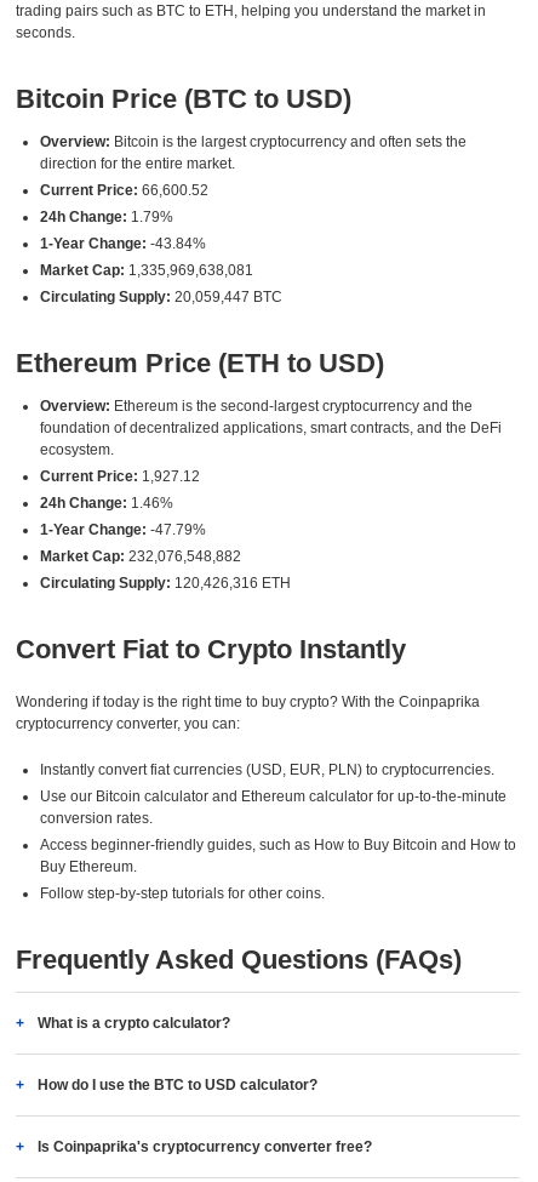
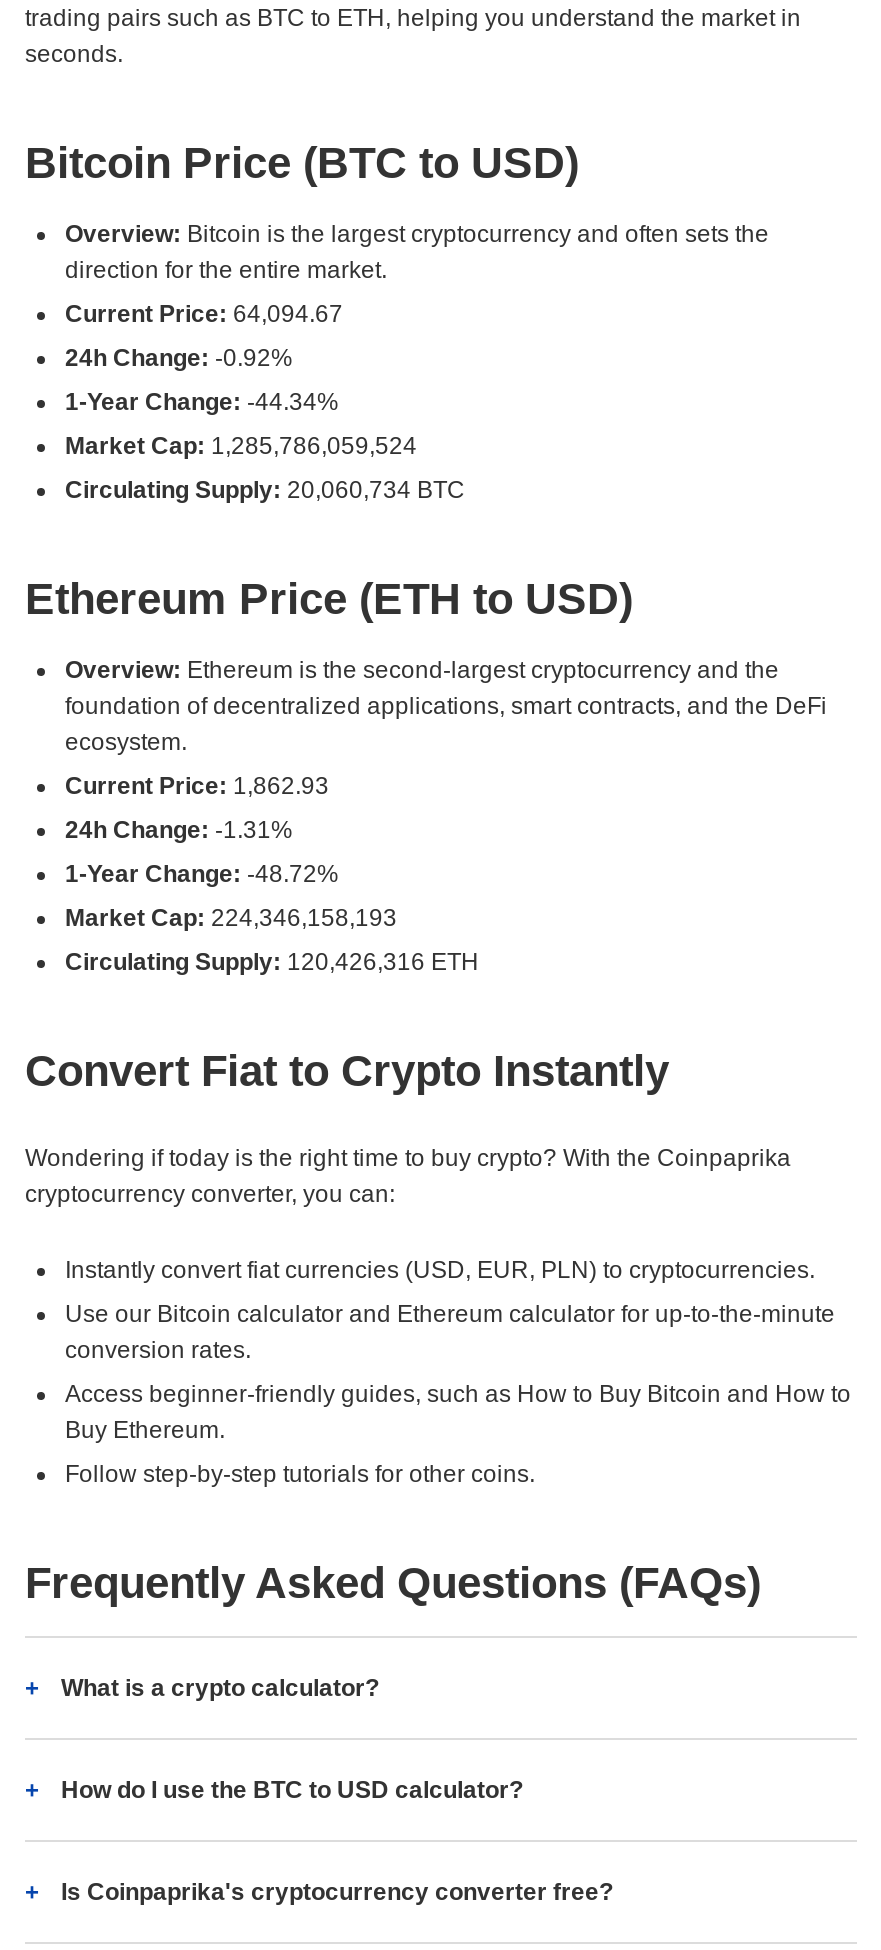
[40,182,208,199] Current Price: 66,600.52 -> [65,300,343,328] Current Price: 64,094.67
[40,209,173,225] 24h Change: 1.79% -> [65,344,293,372] 24h Change: -0.92%
[40,235,206,252] 1-Year Change: -43.84% -> [65,388,339,416] 1-Year Change: -44.34%
[40,262,253,279] Market Cap: 1,335,969,638,081 -> [65,432,417,460] Market Cap: 1,285,786,059,524
[40,289,282,306] Circulating Supply: 20,059,447 BTC -> [65,476,465,504] Circulating Supply: 20,060,734 BTC
[40,468,200,485] Current Price: 1,927.12 -> [65,772,329,800] Current Price: 1,862.93
[40,495,173,512] 24h Change: 1.46% -> [65,816,293,844] 24h Change: -1.31%
[40,521,206,538] 1-Year Change: -47.79% -> [65,860,339,888] 1-Year Change: -48.72%
[40,548,241,565] Market Cap: 232,076,548,882 -> [65,904,397,932] Market Cap: 224,346,158,193

